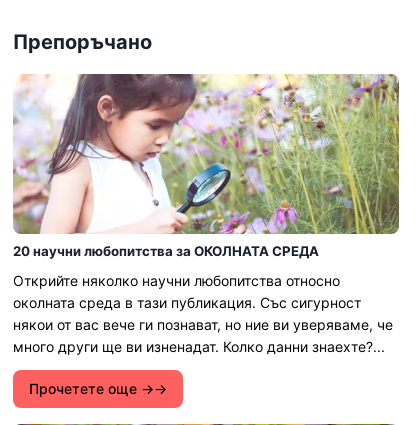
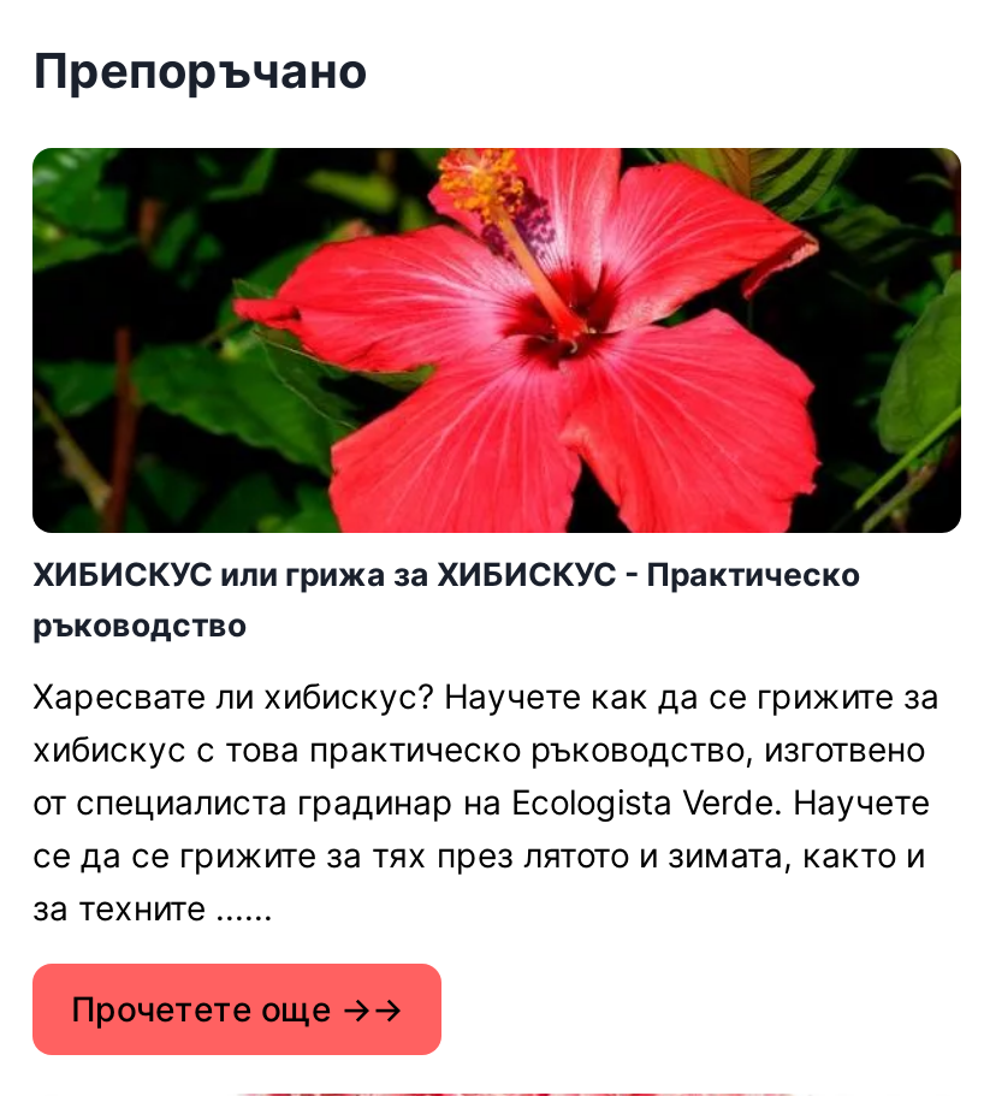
[12,73,400,259] [image] | 20 научни любопитства за ОКОЛНАТА СРЕДА -> [30,146,964,644] [image] | ХИБИСКУС или грижа за ХИБИСКУС - Практическо | ръководство
[13,272,393,355] Открийте няколко научни любопитства относно | околната среда в тази публикация. Със сигурност | някои от вас вече ги познават, но ние ви уверяваме, че | много други ще ви изненадат. Колко данни знаехте?... -> [32,676,939,928] Харесвате ли хибискус? Научете как да се грижите за | хибискус с това практическо ръководство, изготвено | от специалиста градинар на Ecologista Verde. Научете | се да се грижите за тях през лятото и зимата, както и | за техните ......

